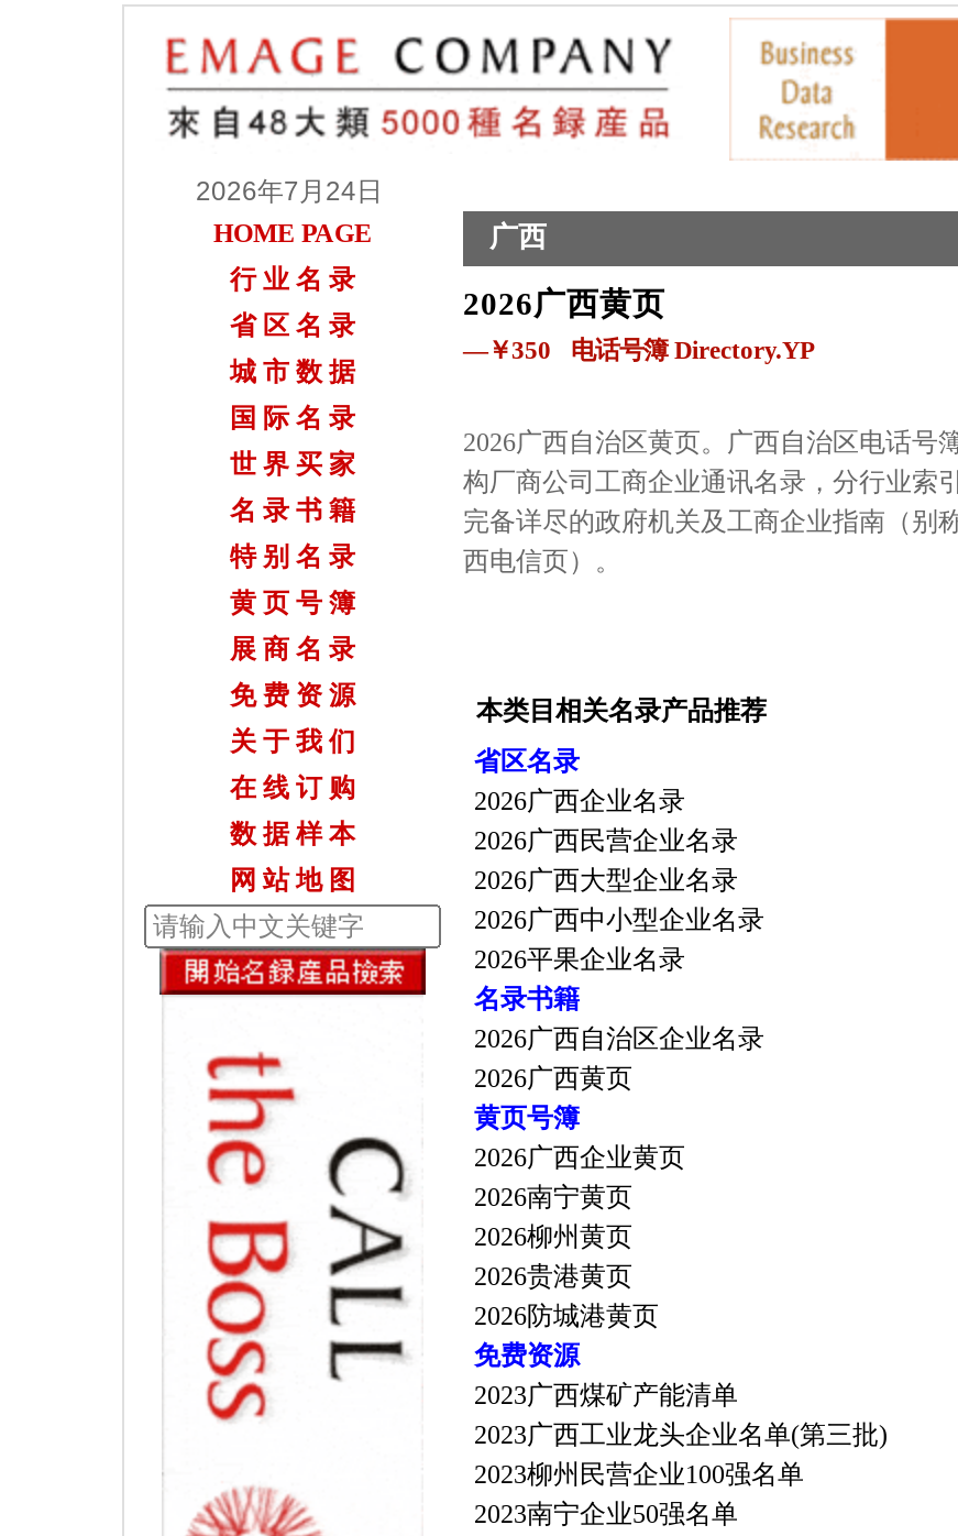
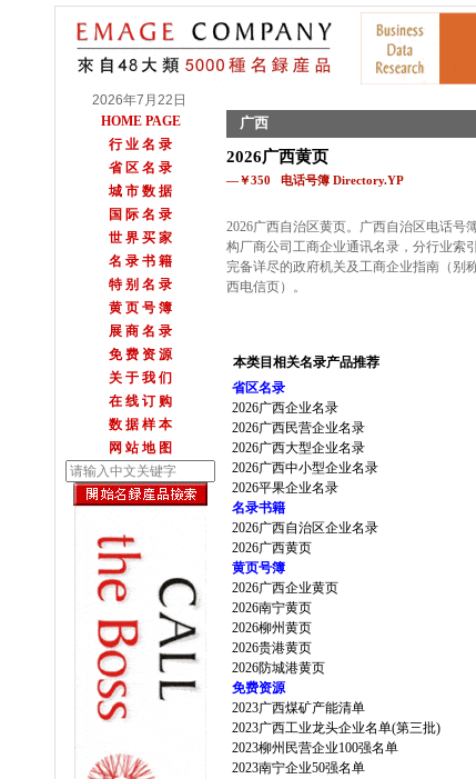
[189,176,383,207] 2026年7月24日 -> [88,92,186,108] 2026年7月22日

